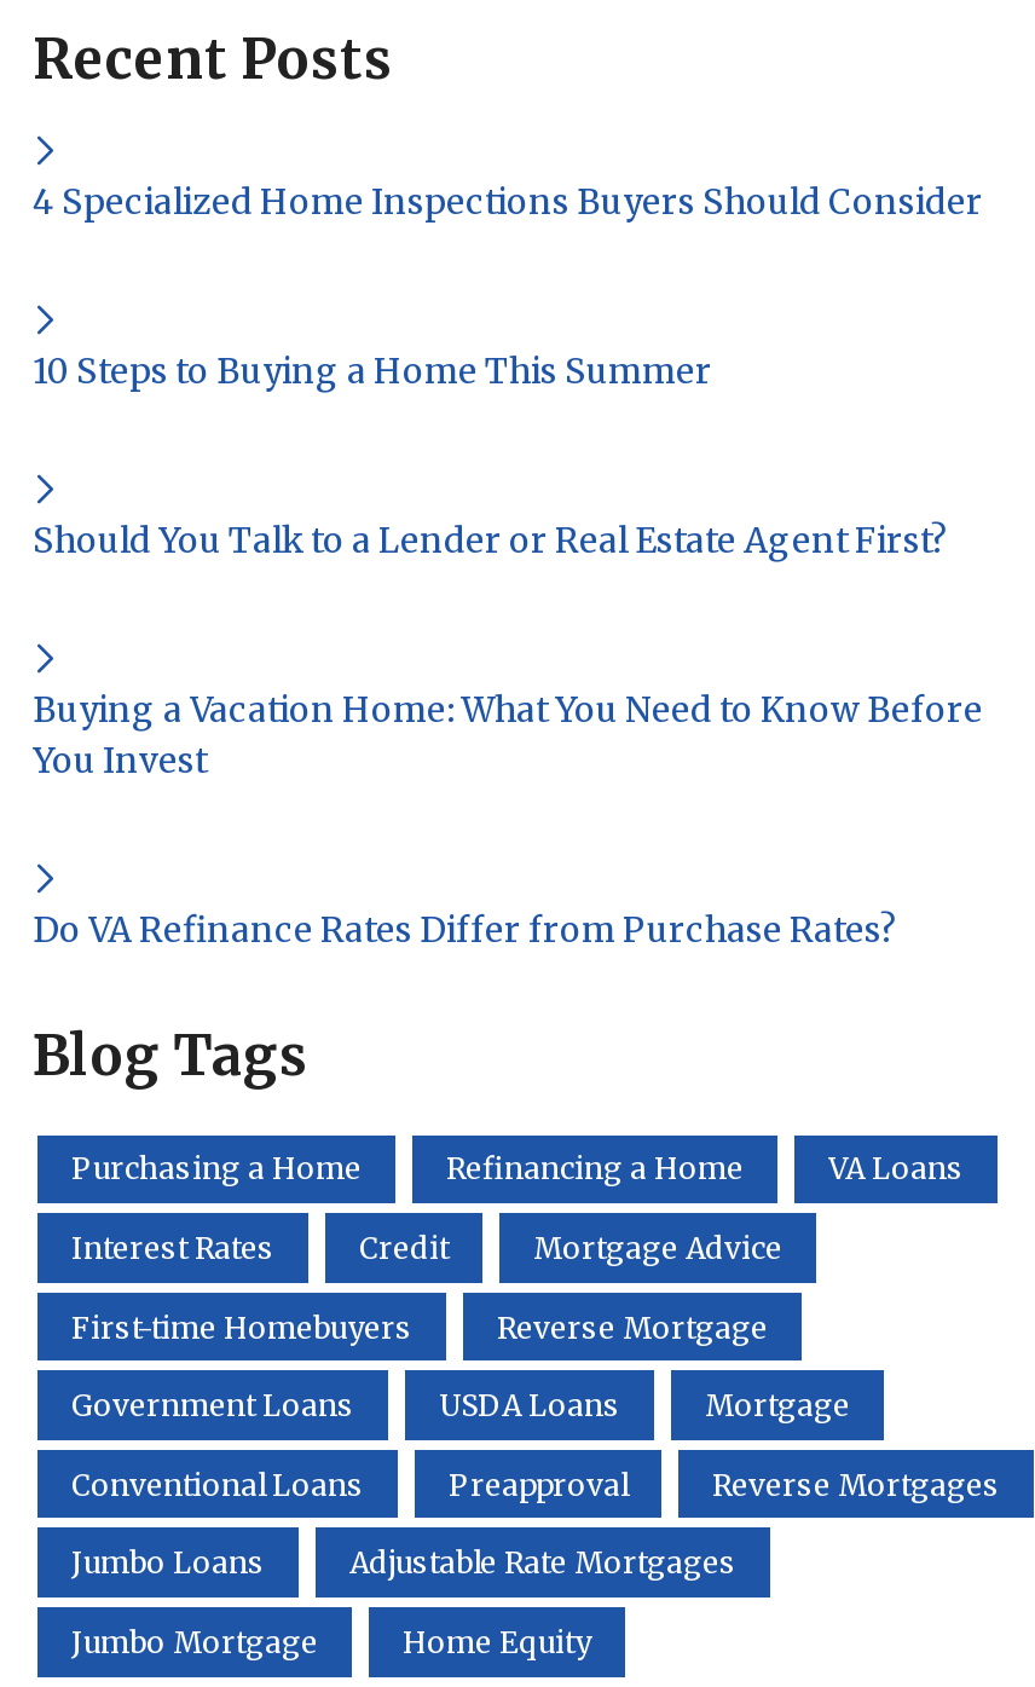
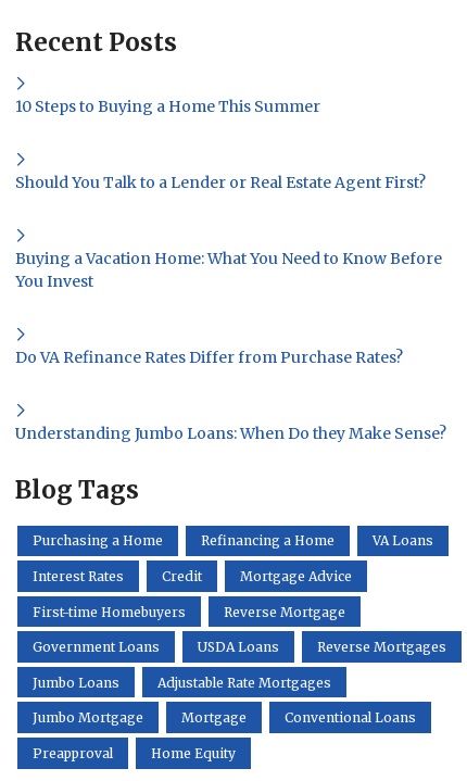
[33,179,983,223] 4 Specialized Home Inspections Buyers Should Consider -> none
moved [33,349,983,951] -> [15,96,442,367]: 10 Steps to Buying a Home This Summer | Should You Talk to a Lender or Real Estate Agent First? | Buying a Vacation Home: What You Need to Know Before | You Invest | Do VA Refinance Rates Differ from Purchase Rates?
none -> [15,423,446,443] Understanding Jumbo Loans: When Do they Make Sense?
moved [71,1387,850,1502] -> [33,710,416,761]: Mortgage | Conventional Loans | Preapproval
moved [71,1466,1000,1660] -> [33,639,446,726]: Reverse Mortgages | Jumbo Loans | Adjustable Rate Mortgages | Jumbo Mortgage

